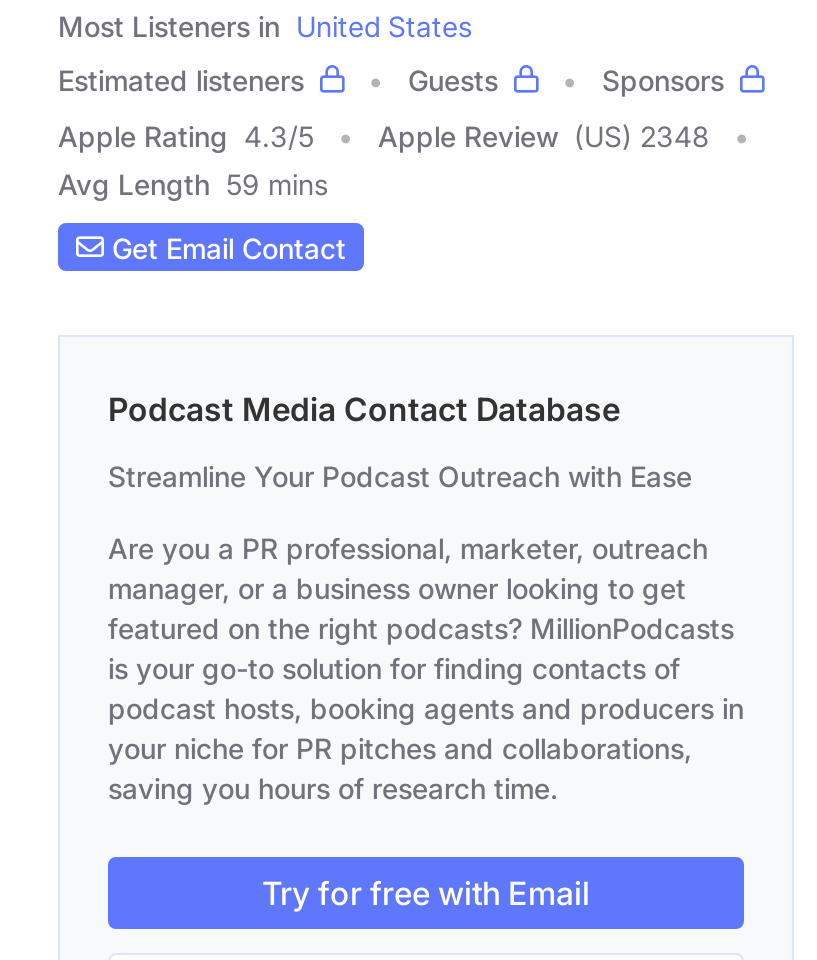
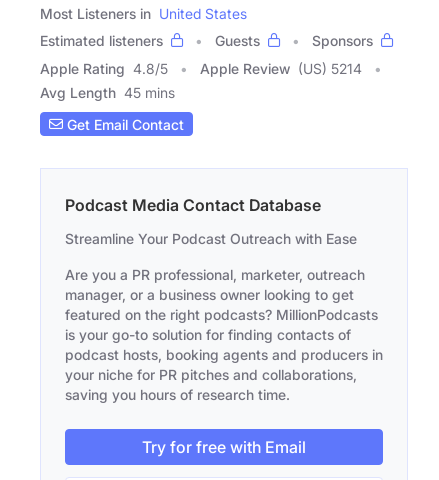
[58,120,314,154] Apple Rating 4.3/5 -> [40,60,168,77] Apple Rating 4.8/5
[378,120,710,154] Apple Review (US) 2348 -> [200,60,362,77] Apple Review (US) 5214
[58,168,328,202] Avg Length 59 mins -> [40,84,175,101] Avg Length 45 mins

